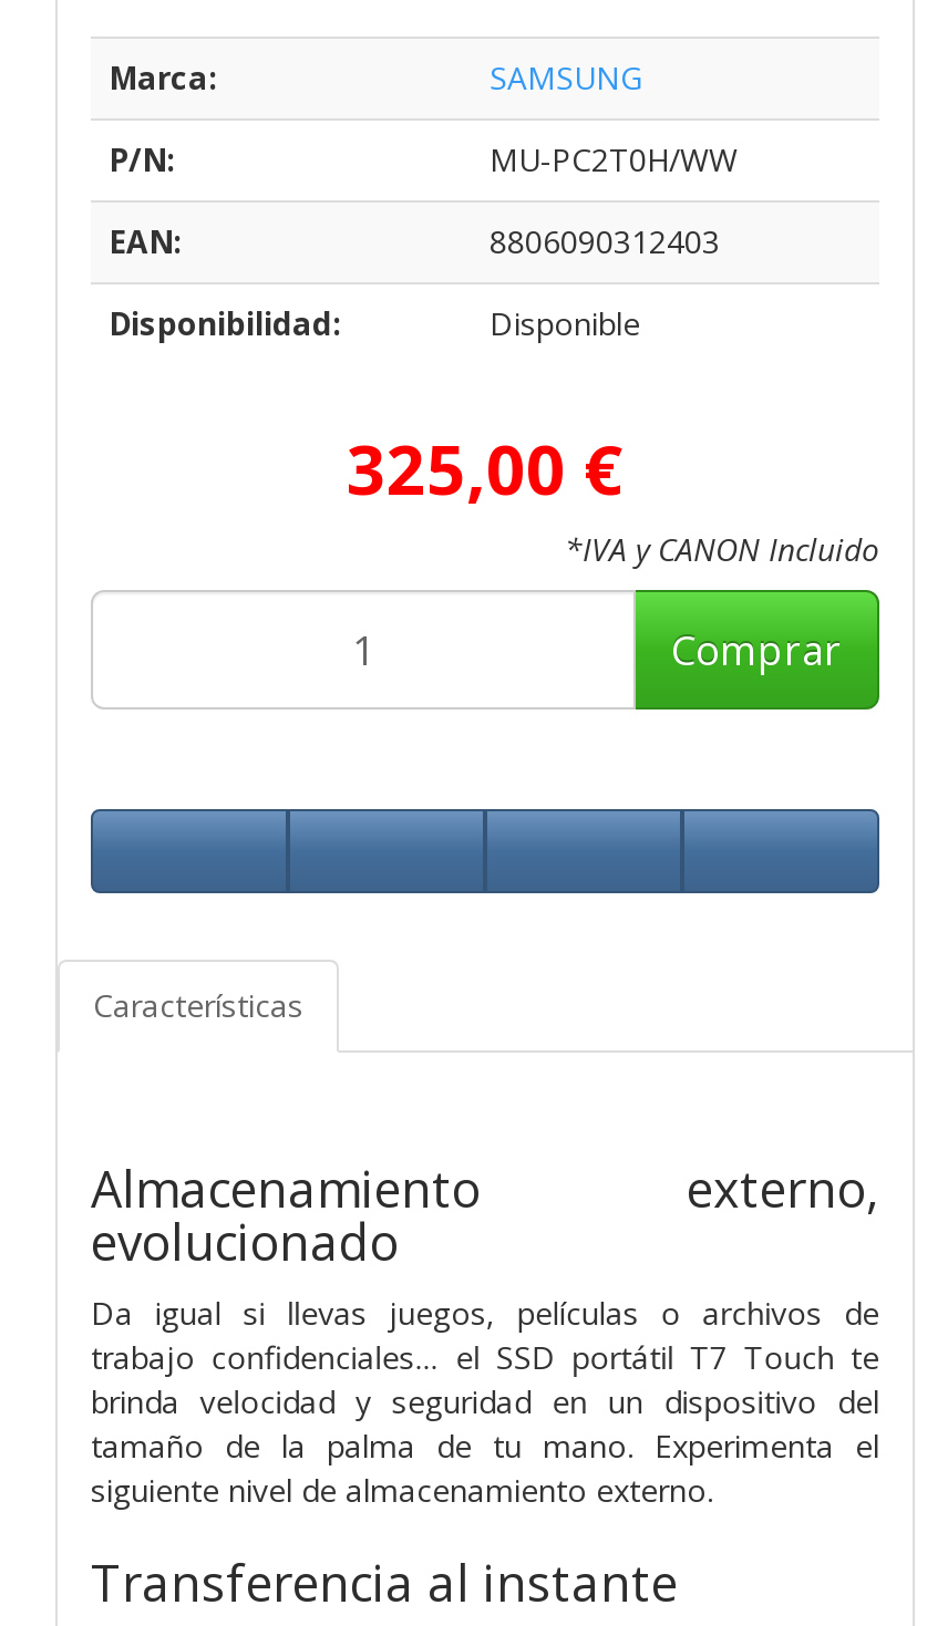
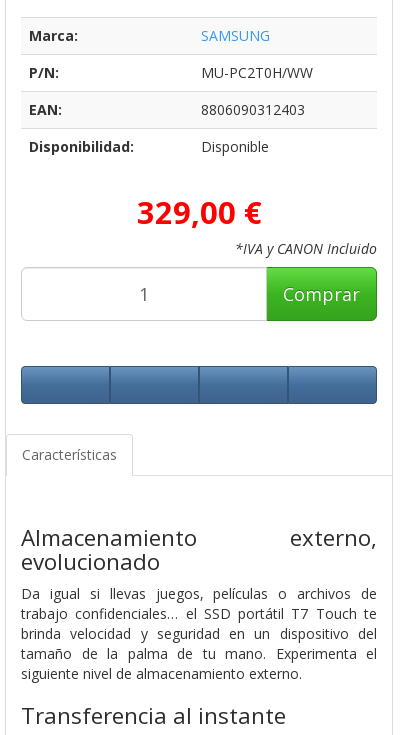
[347,421,624,514] 325,00 € -> [136,191,261,233] 329,00 €

